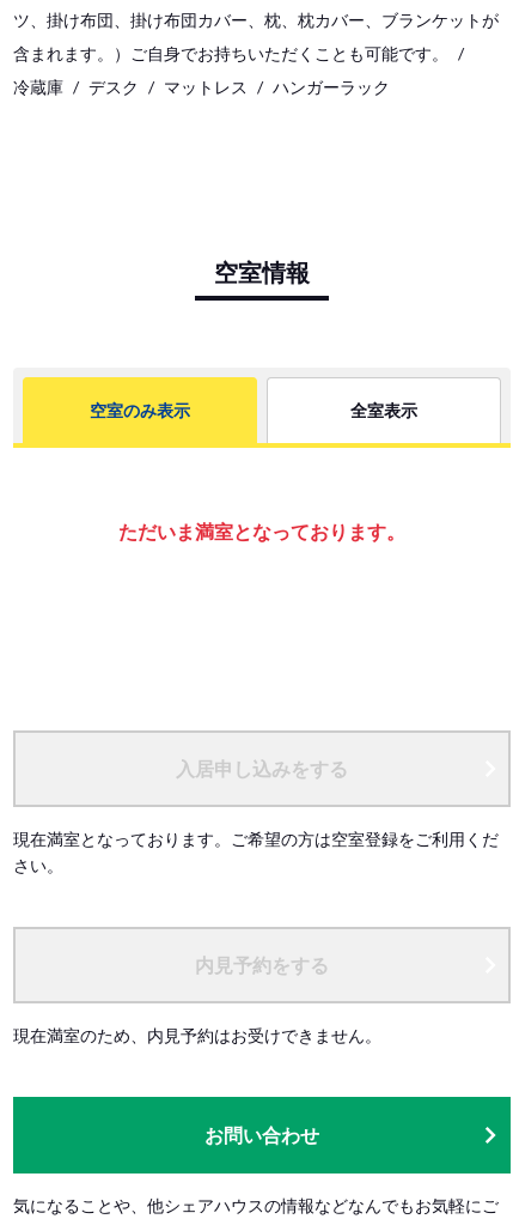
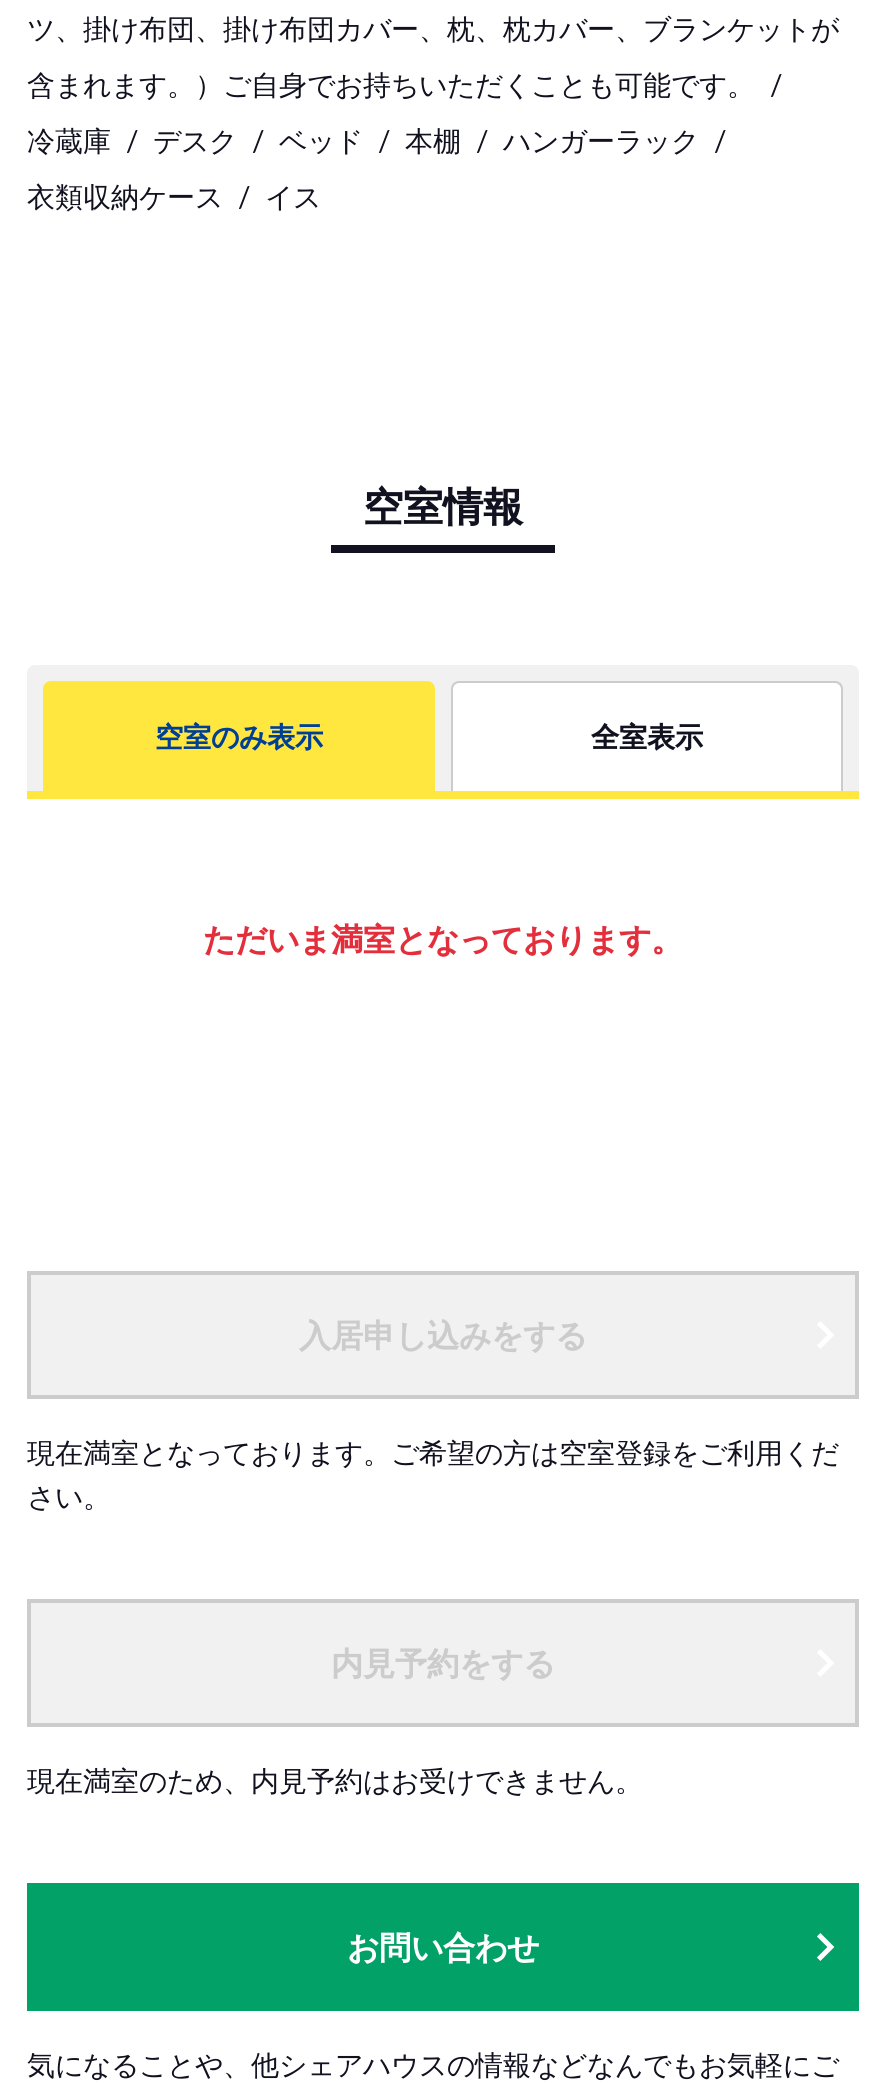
[164,76,248,97] マットレス -> [279,123,461,157] ベッド | 本棚
none -> [27,179,321,213] 衣類収納ケース | イス

